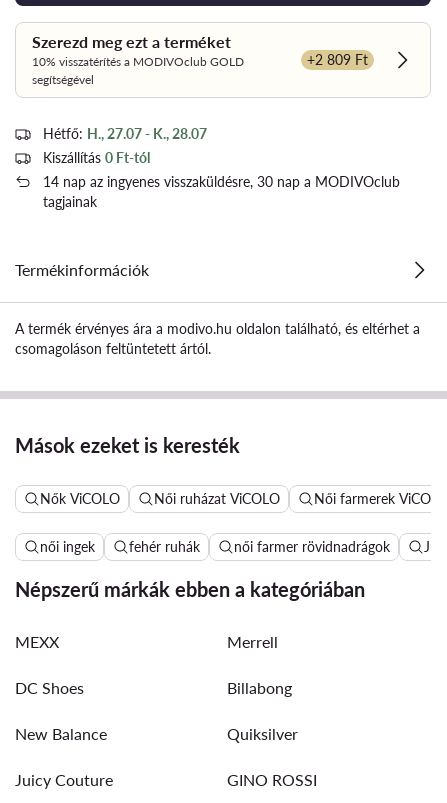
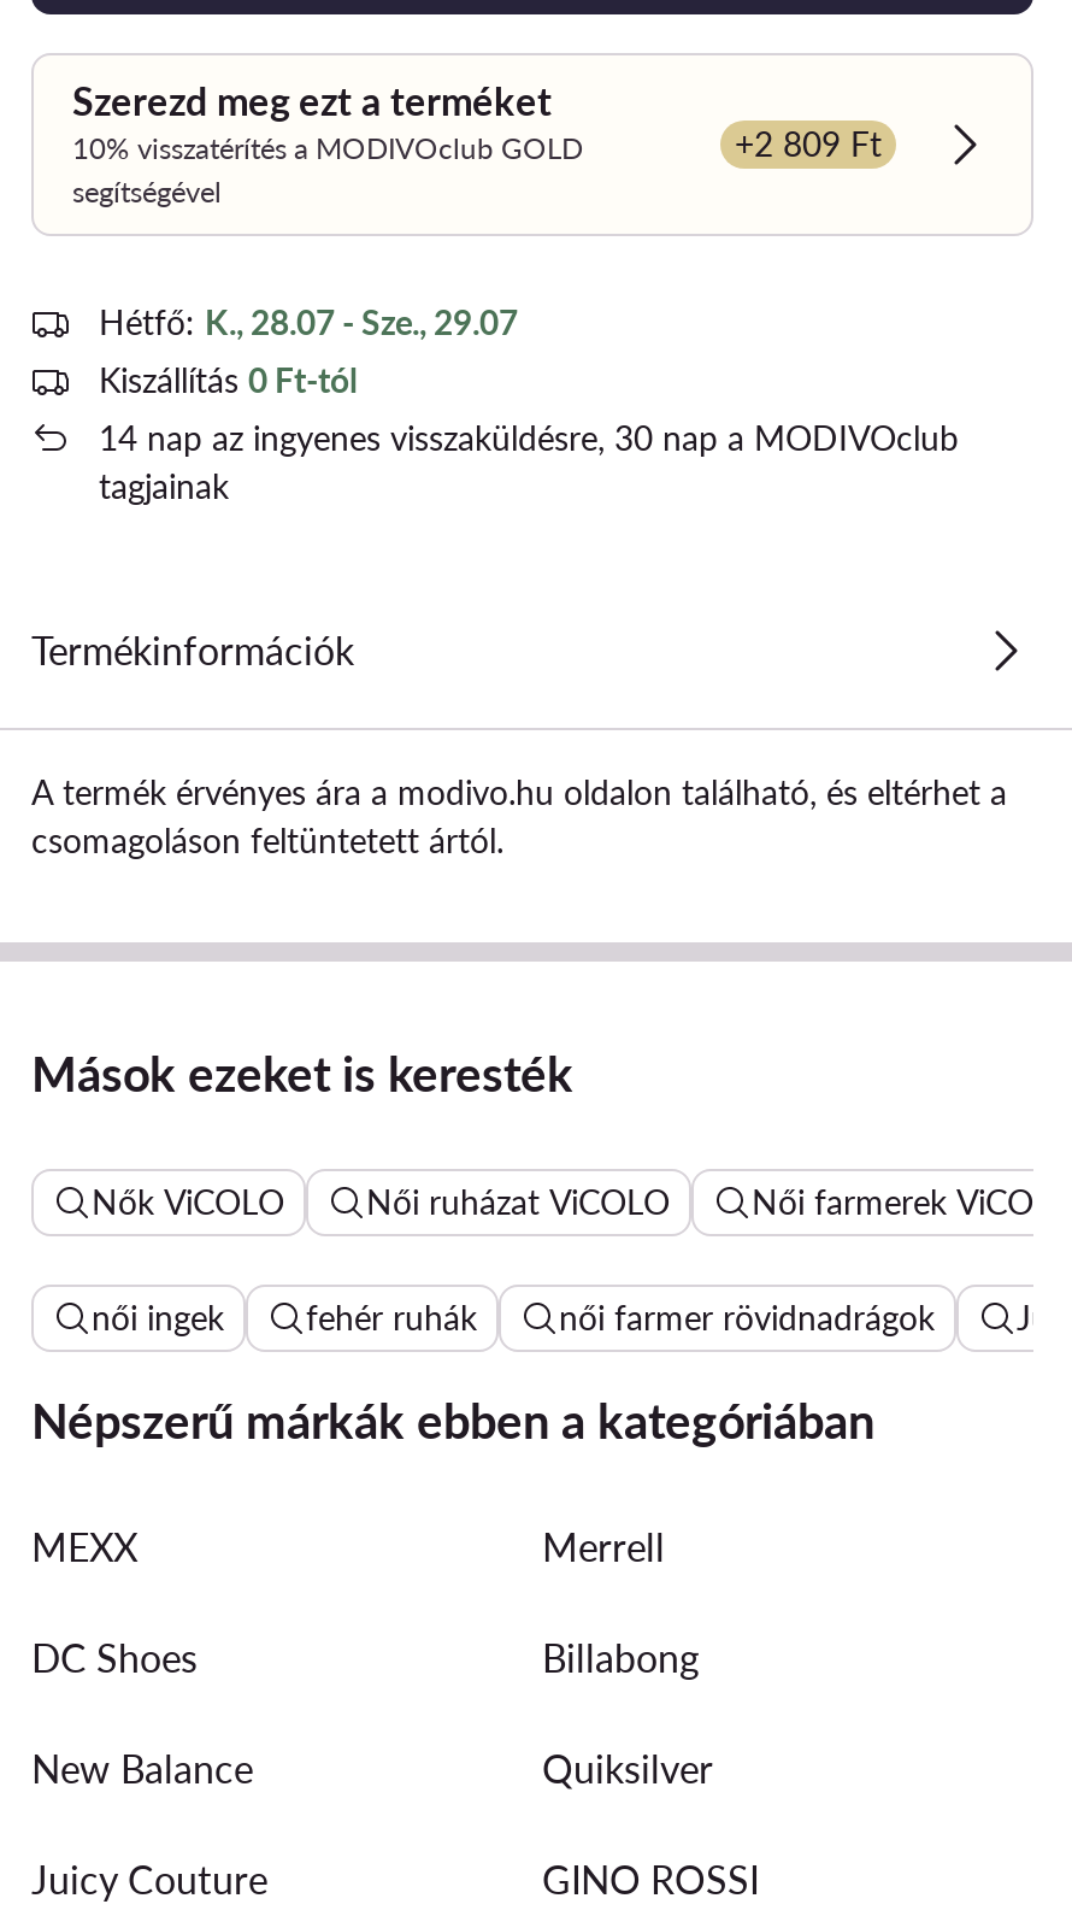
[43,125,207,142] Hétfő: H., 27.07 - K., 28.07 -> [99,301,518,342] Hétfő: K., 28.07 - Sze., 29.07

